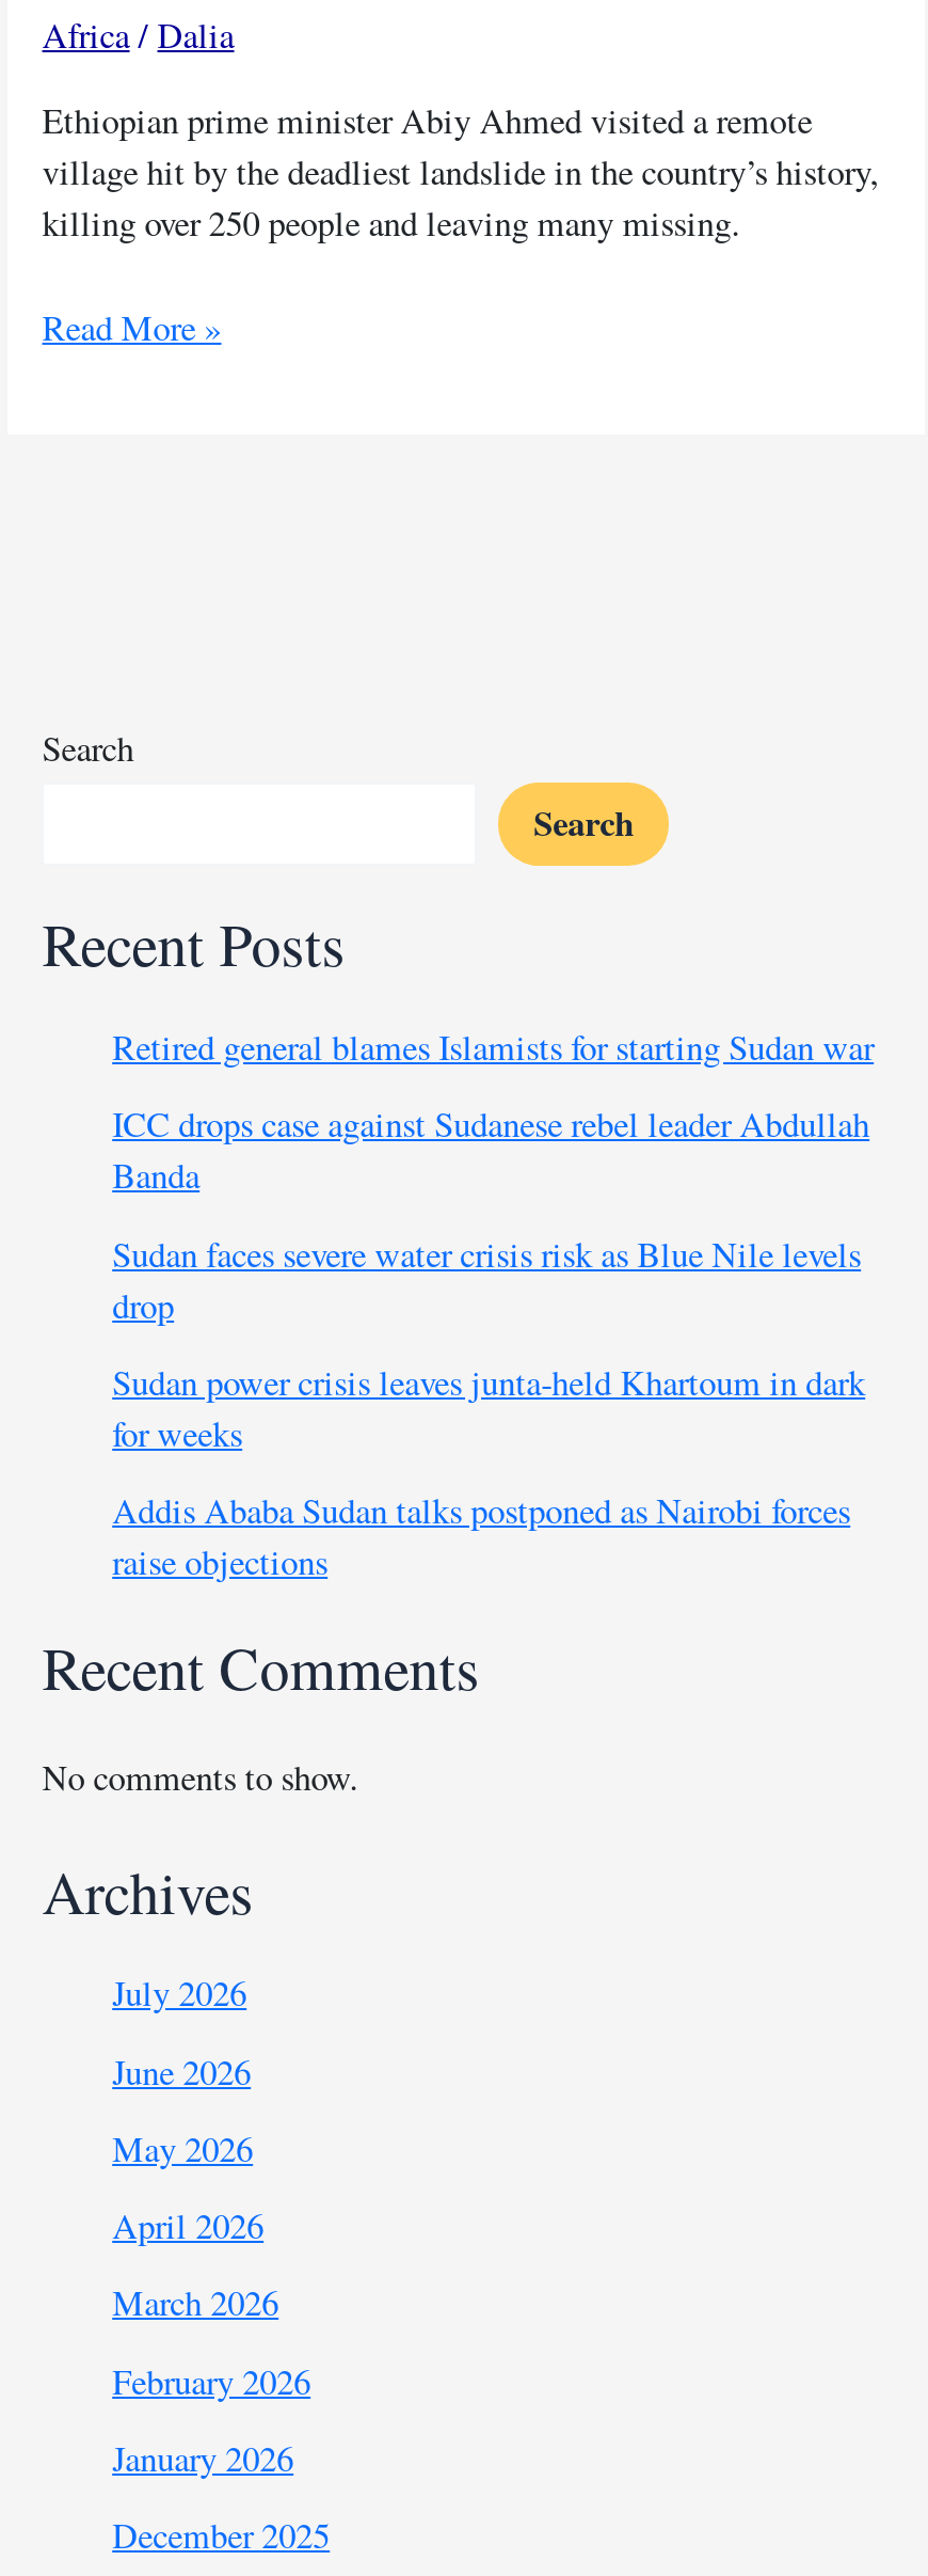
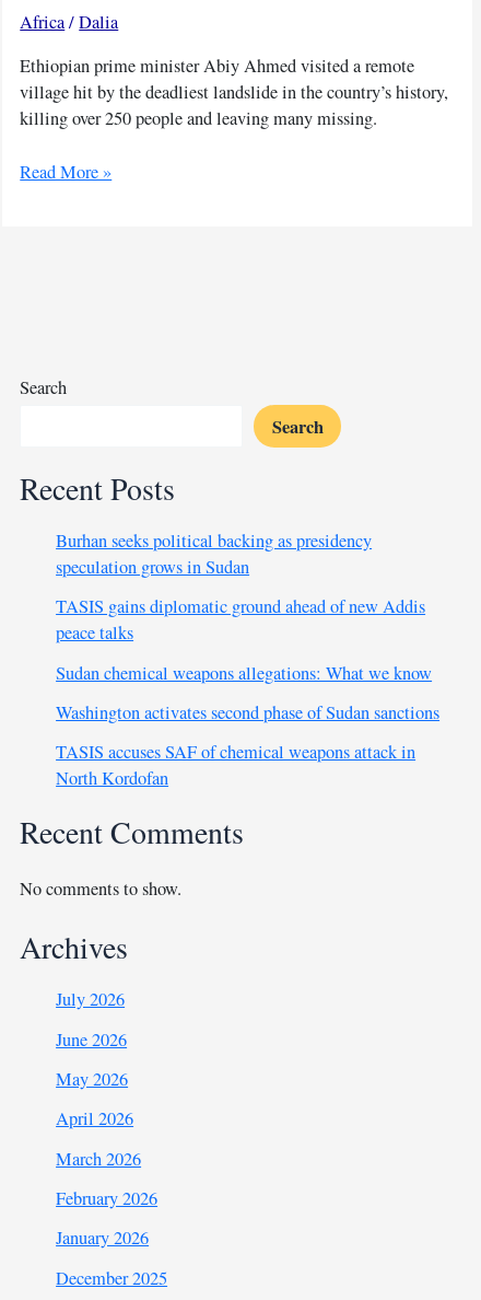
[112,1024,874,1071] Retired general blames Islamists for starting Sudan war -> [56,529,372,579] Burhan seeks political backing as presidency | speculation grows in Sudan
[112,1101,870,1200] ICC drops case against Sudanese rebel leader Abdullah | Banda -> [56,595,425,645] TASIS gains diplomatic ground ahead of new Addis | peace talks
[112,1230,861,1328] Sudan faces severe water crisis risk as Blue Nile levels | drop -> [56,661,432,685] Sudan chemical weapons allegations: What we know
[112,1359,865,1457] Sudan power crisis leaves junta-held Khartoum in dark | for weeks -> [56,700,440,724] Washington activates second phase of Sudan sanctions
[112,1488,850,1586] Addis Ababa Sudan talks postponed as Nairobi forces | raise objections -> [56,740,416,790] TASIS accuses SAF of chemical weapons attack in | North Kordofan

